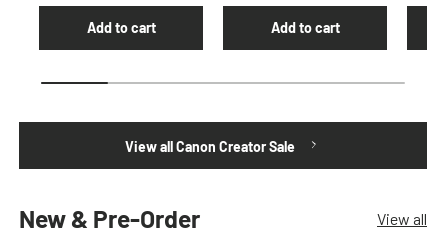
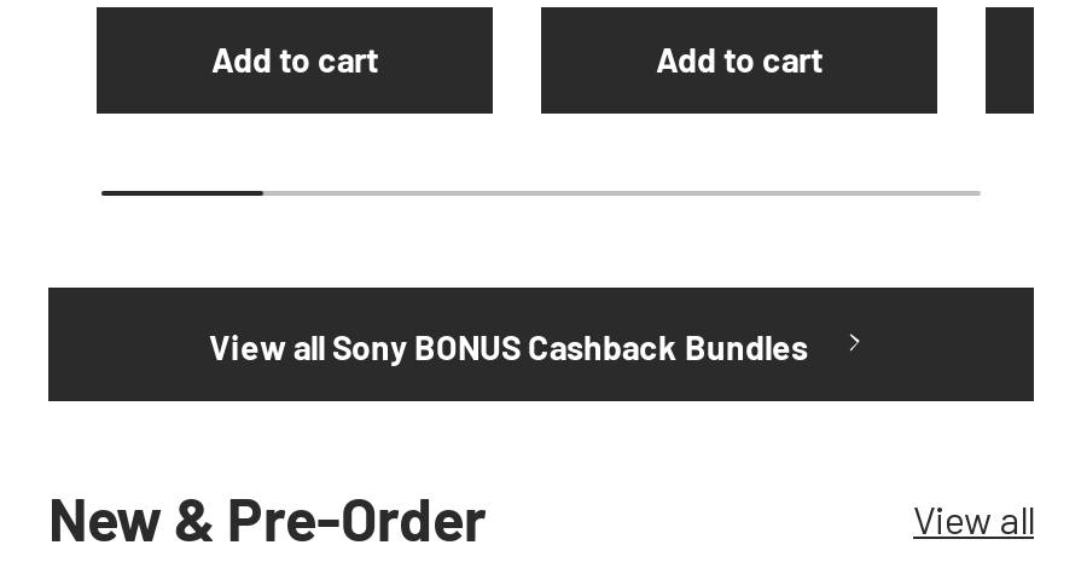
[124,138,297,155] View all Canon Creator Sale -> [209,325,815,366] View all Sony BONUS Cashback Bundles

